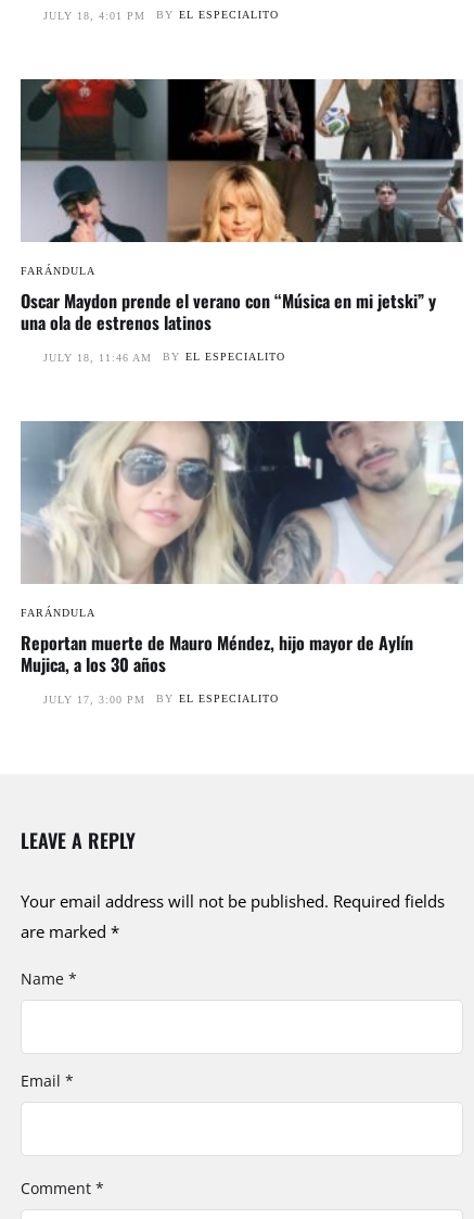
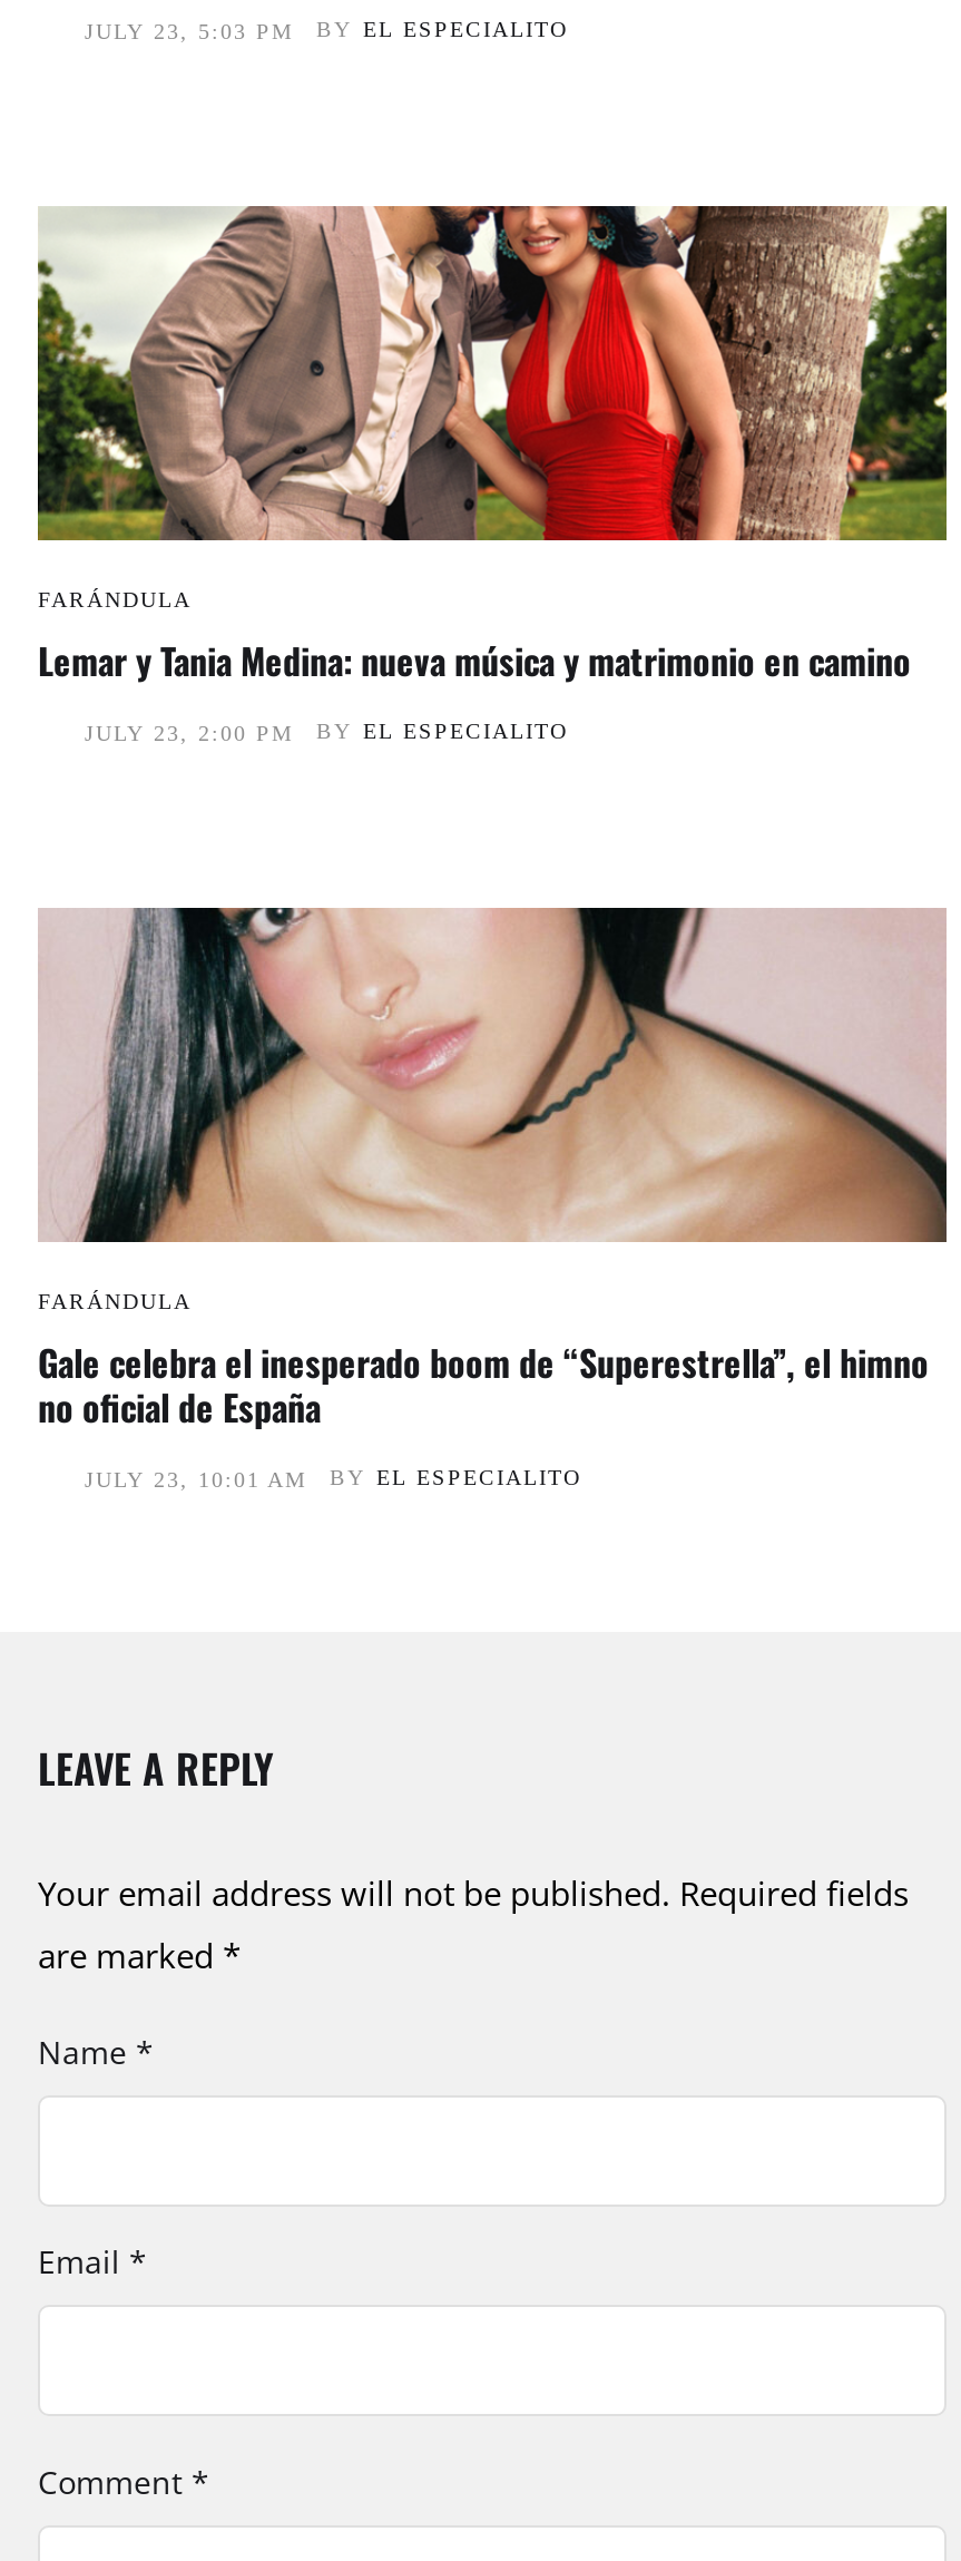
[43,9,279,22] JULY 18, 4:01 PM BY EL ESPECIALITO -> [85,17,568,44] JULY 23, 5:03 PM BY EL ESPECIALITO
[20,78,463,243] [image] -> [36,204,949,542] [image]
[21,288,436,336] Oscar Maydon prende el verano con “Música en mi jetski” y | una ola de estrenos latinos -> [38,635,911,688] Lemar y Tania Medina: nueva música y matrimonio en camino
[43,351,285,364] JULY 18, 11:46 AM BY EL ESPECIALITO -> [85,719,568,746] JULY 23, 2:00 PM BY EL ESPECIALITO
[21,420,463,585] [image] -> [40,906,949,1244] [image]
[21,630,413,678] Reportan muerte de Mauro Méndez, hijo mayor de Aylín | Mujica, a los 30 años -> [38,1336,929,1434] Gale celebra el inesperado boom de “Superestrella”, el himno | no oficial de España
[43,693,279,706] JULY 17, 3:00 PM BY EL ESPECIALITO -> [85,1466,581,1492] JULY 23, 10:01 AM BY EL ESPECIALITO

